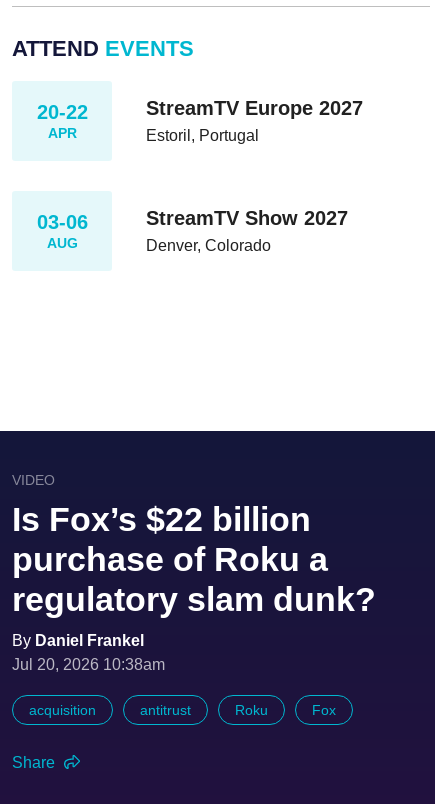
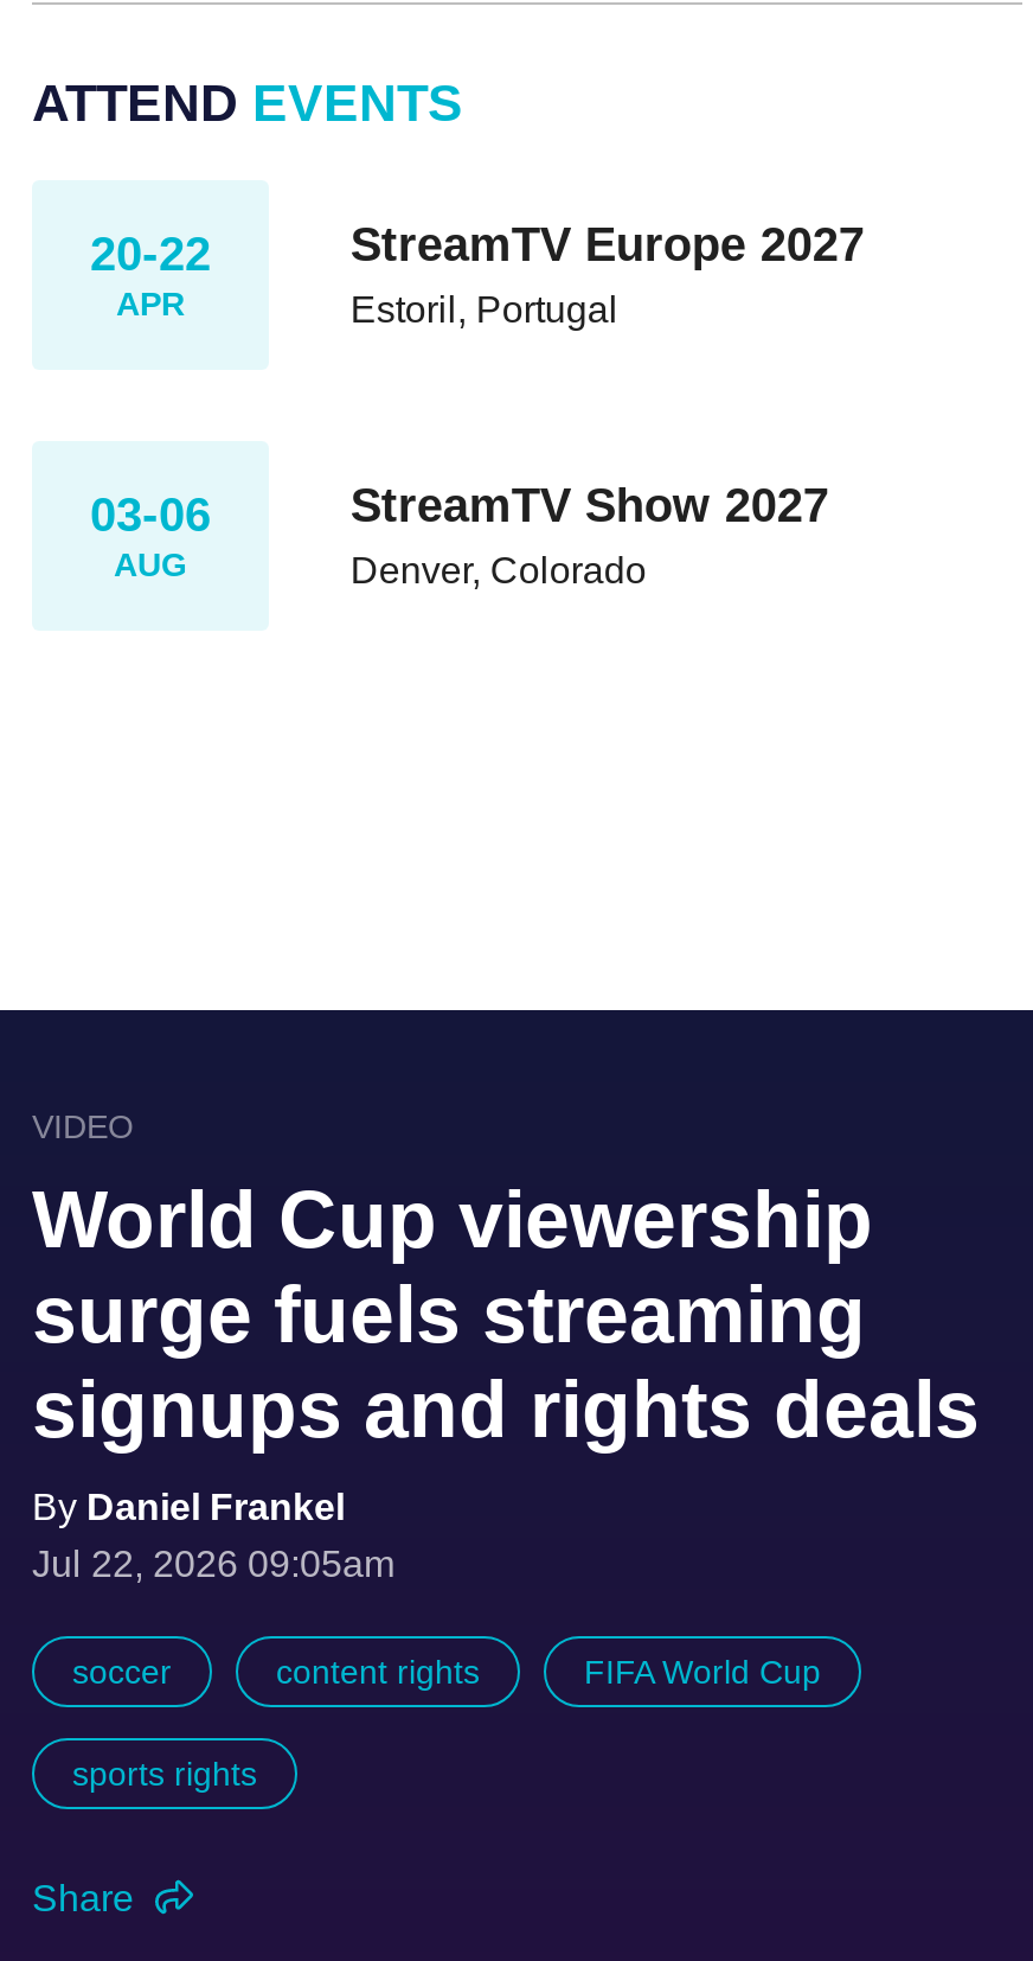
[12,500,376,618] Is Fox’s $22 billion | purchase of Roku a | regulatory slam dunk? -> [32,1175,980,1455] World Cup viewership | surge fuels streaming | signups and rights deals
[12,656,336,718] Jul 20, 2026 10:38am | acquisition | antitrust | Roku | Fox -> [32,1545,821,1794] Jul 22, 2026 09:05am | soccer | content rights | FIFA World Cup | sports rights

